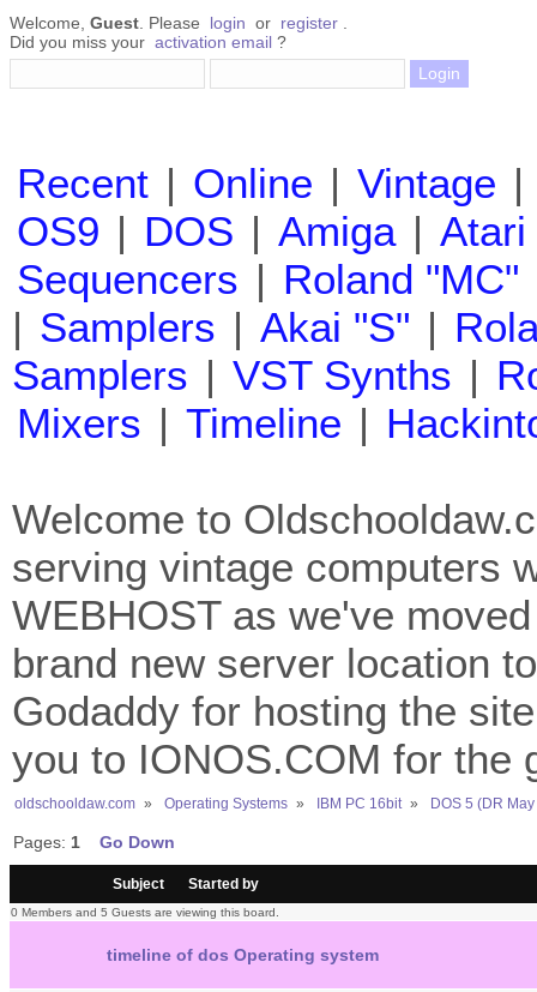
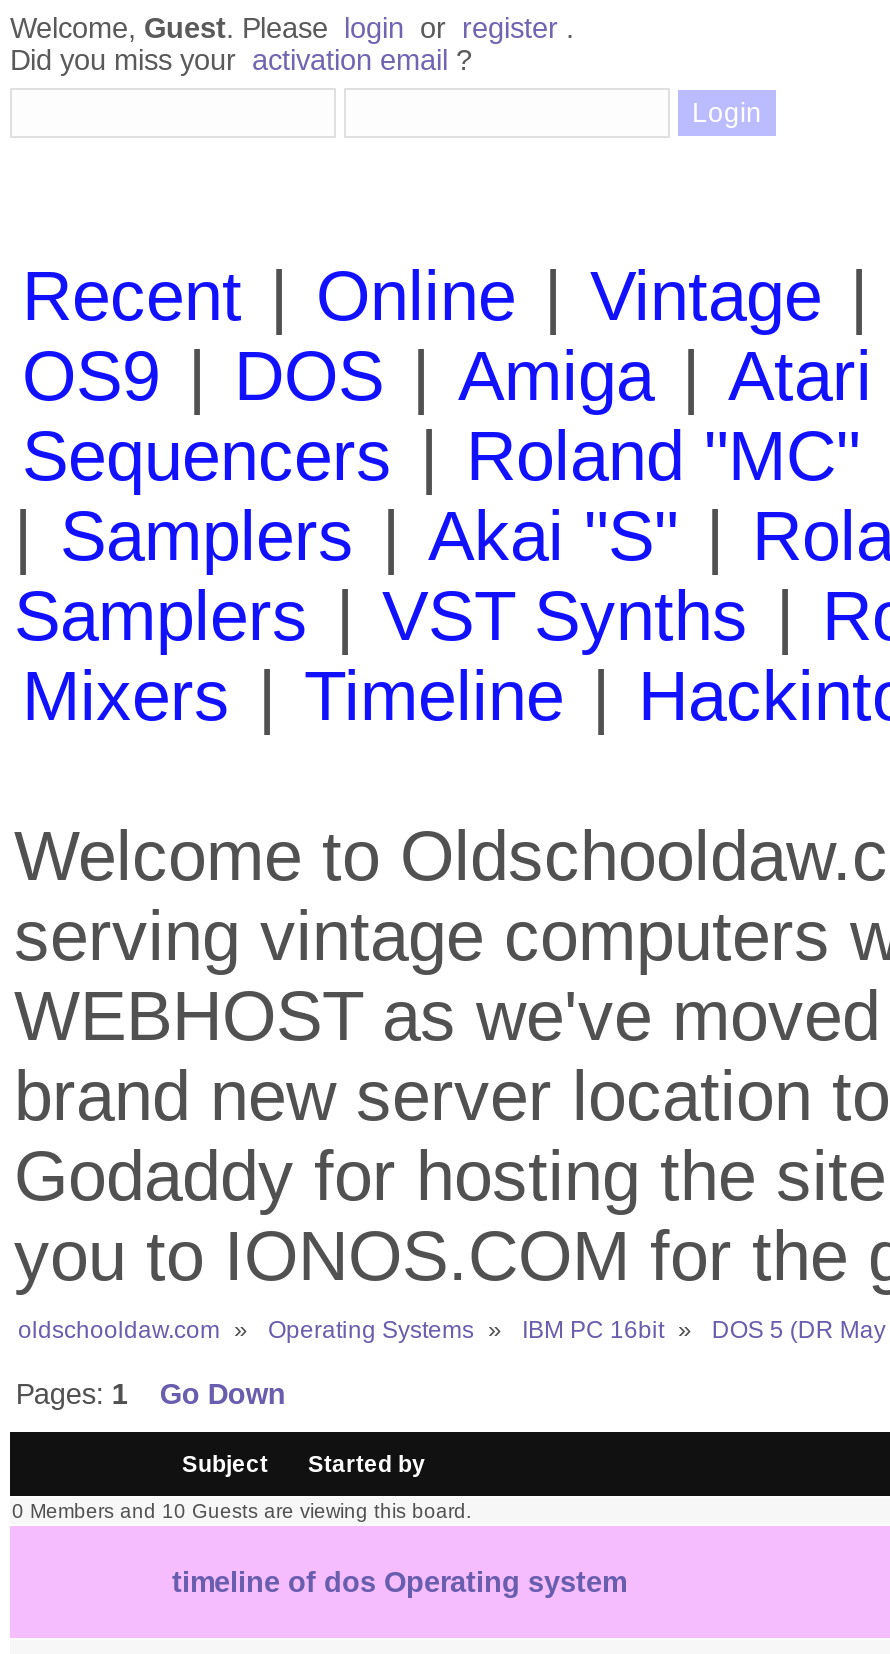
[11,905,279,918] 0 Members and 5 Guests are viewing this board. -> [12,1499,472,1521] 0 Members and 10 Guests are viewing this board.

